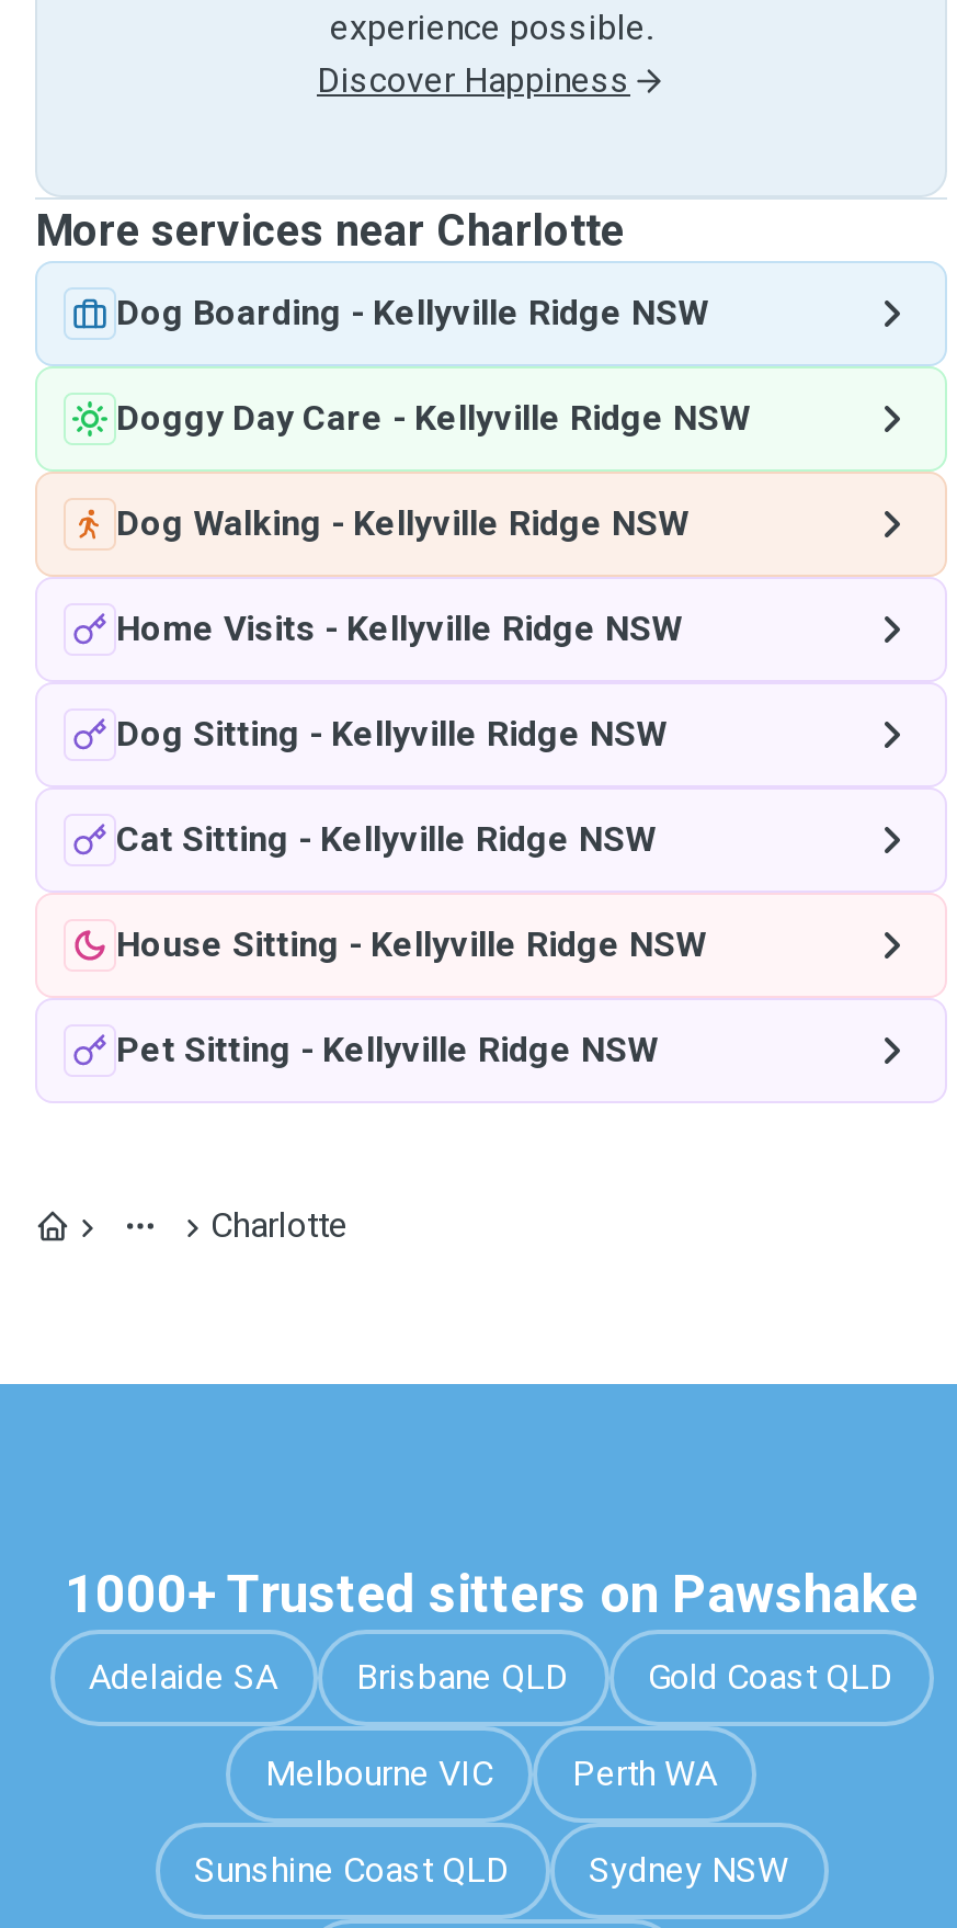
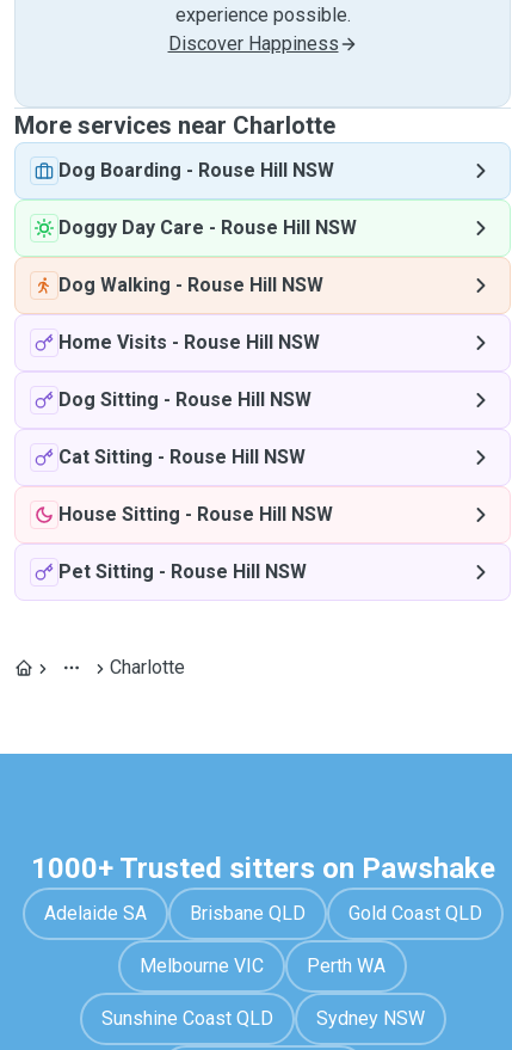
[116,292,708,333] Dog Boarding - Kellyville Ridge NSW -> [58,159,334,182] Dog Boarding - Rouse Hill NSW
[116,397,750,439] Doggy Day Care - Kellyville Ridge NSW -> [58,216,357,239] Doggy Day Care - Rouse Hill NSW
[116,502,688,544] Dog Walking - Kellyville Ridge NSW -> [58,274,323,296] Dog Walking - Rouse Hill NSW
[116,608,682,649] Home Visits - Kellyville Ridge NSW -> [58,331,320,354] Home Visits - Rouse Hill NSW
[116,713,667,755] Dog Sitting - Kellyville Ridge NSW -> [58,388,311,411] Dog Sitting - Rouse Hill NSW
[116,818,656,860] Cat Sitting - Kellyville Ridge NSW -> [58,446,306,468] Cat Sitting - Rouse Hill NSW
[116,923,706,965] House Sitting - Kellyville Ridge NSW -> [58,503,333,526] House Sitting - Rouse Hill NSW
[116,1029,658,1070] Pet Sitting - Kellyville Ridge NSW -> [58,560,307,583] Pet Sitting - Rouse Hill NSW

